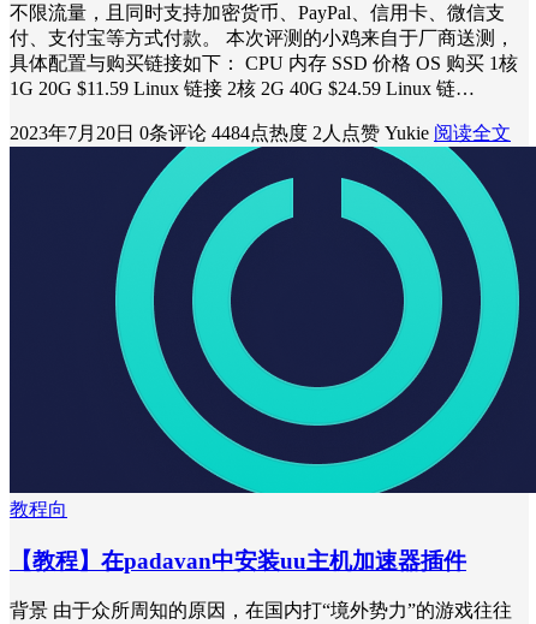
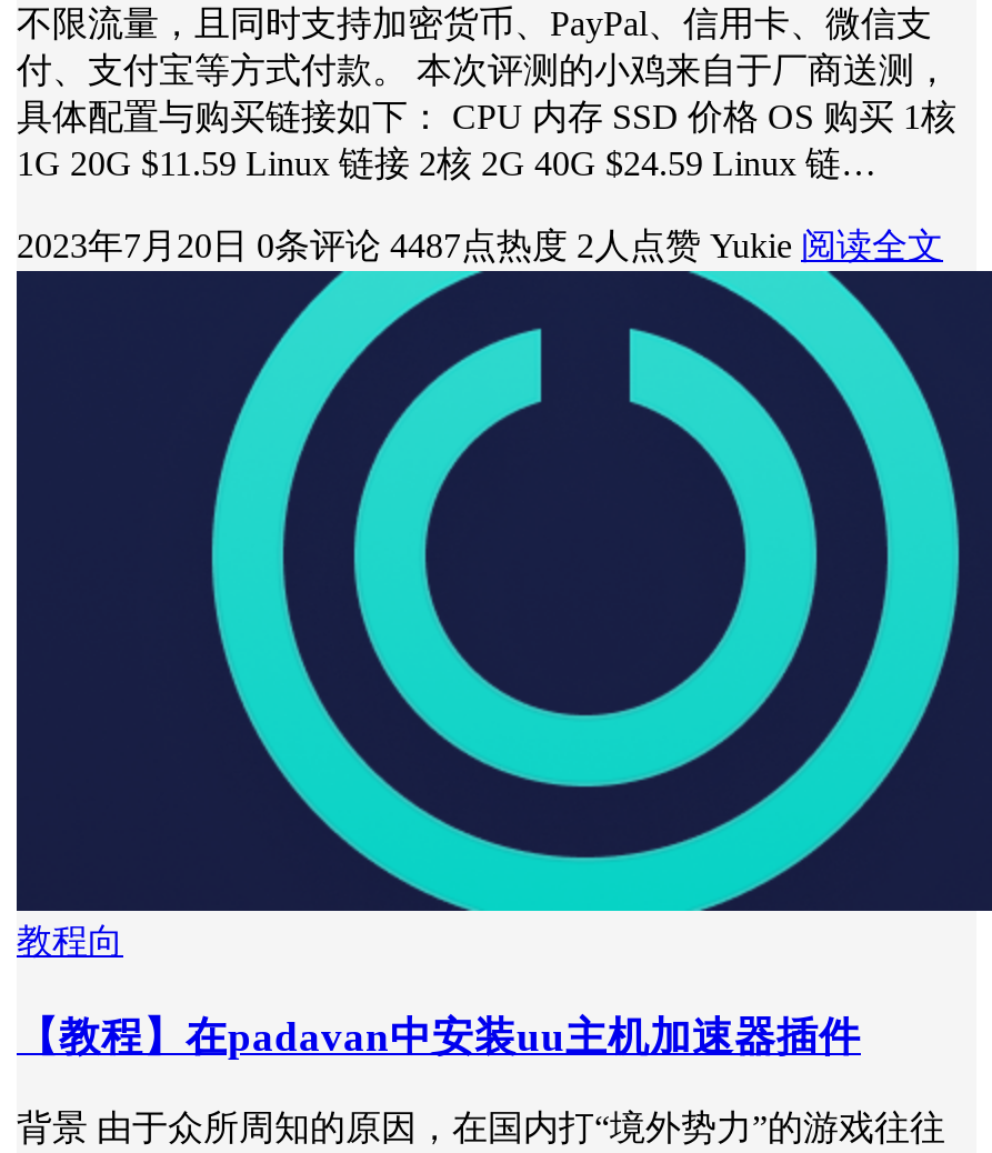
[10,123,511,143] 2023年7月20日 0条评论 4484点热度 2人点赞 Yukie 阅读全文 -> [17,227,943,264] 2023年7月20日 0条评论 4487点热度 2人点赞 Yukie 阅读全文

